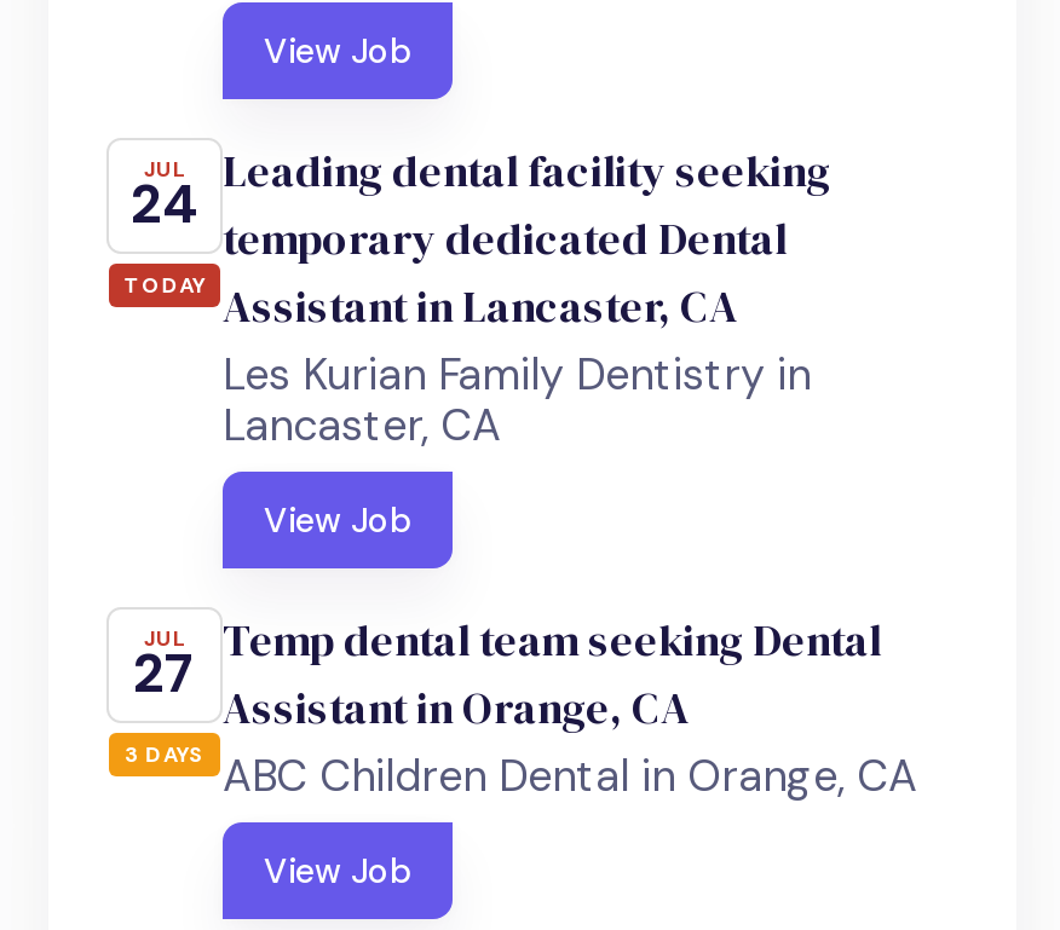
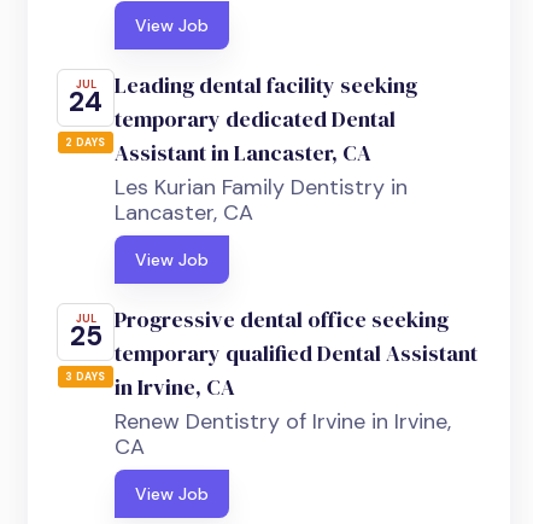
[124,272,205,301] TODAY -> [66,136,106,150] 2 DAYS
[223,610,917,806] Temp dental team seeking Dental | Assistant in Orange, CA | ABC Children Dental in Orange, CA -> [115,305,478,462] Progressive dental office seeking | temporary qualified Dental Assistant | in Irvine, CA | Renew Dentistry of Irvine in Irvine, | CA
[133,640,196,710] 27 -> [69,319,102,354] 25

